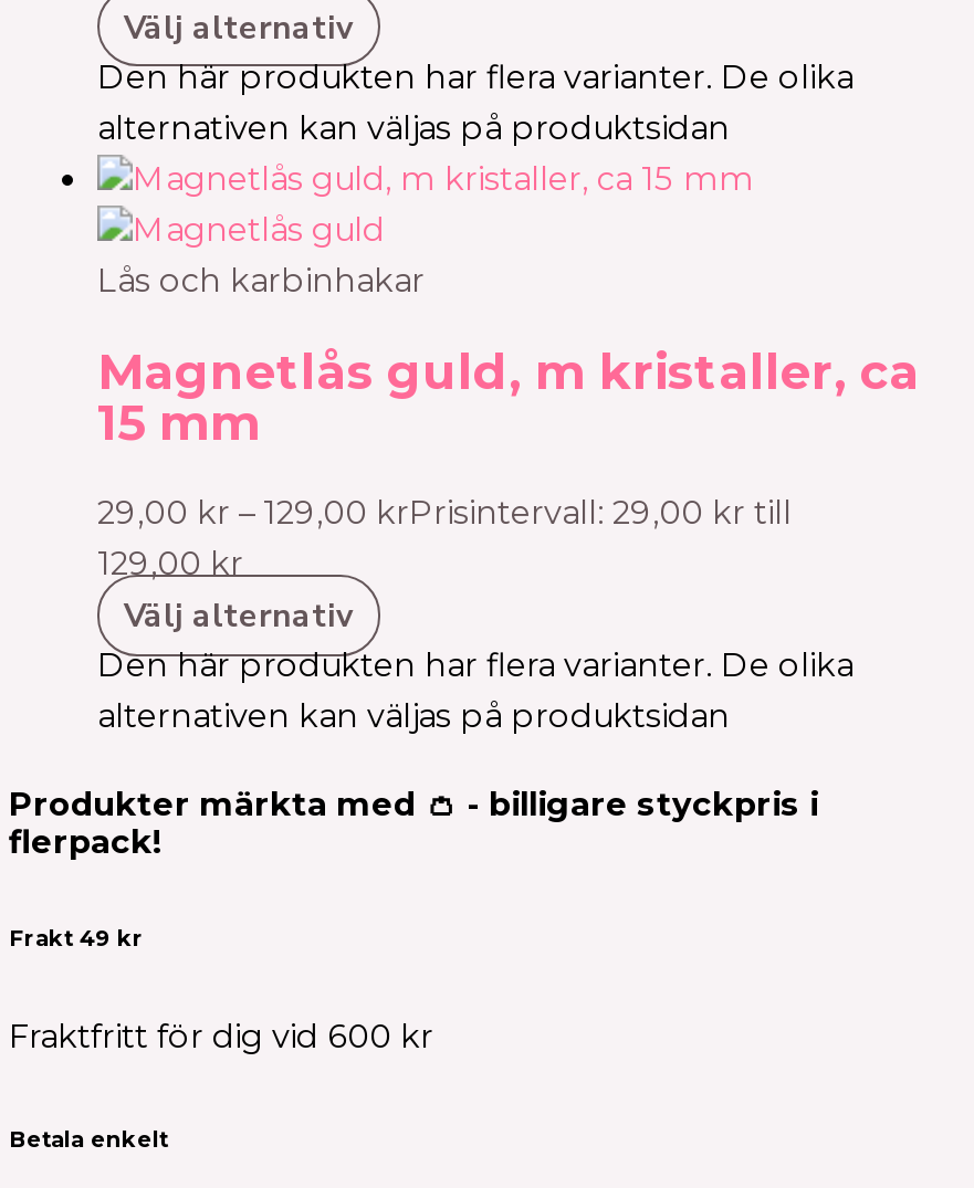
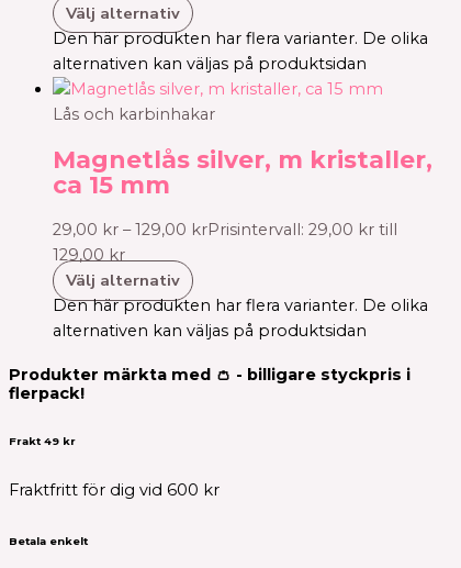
[97,343,920,452] Magnetlås guld, m kristaller, ca | 15 mm -> [53,145,432,199] Magnetlås silver, m kristaller, | ca 15 mm

